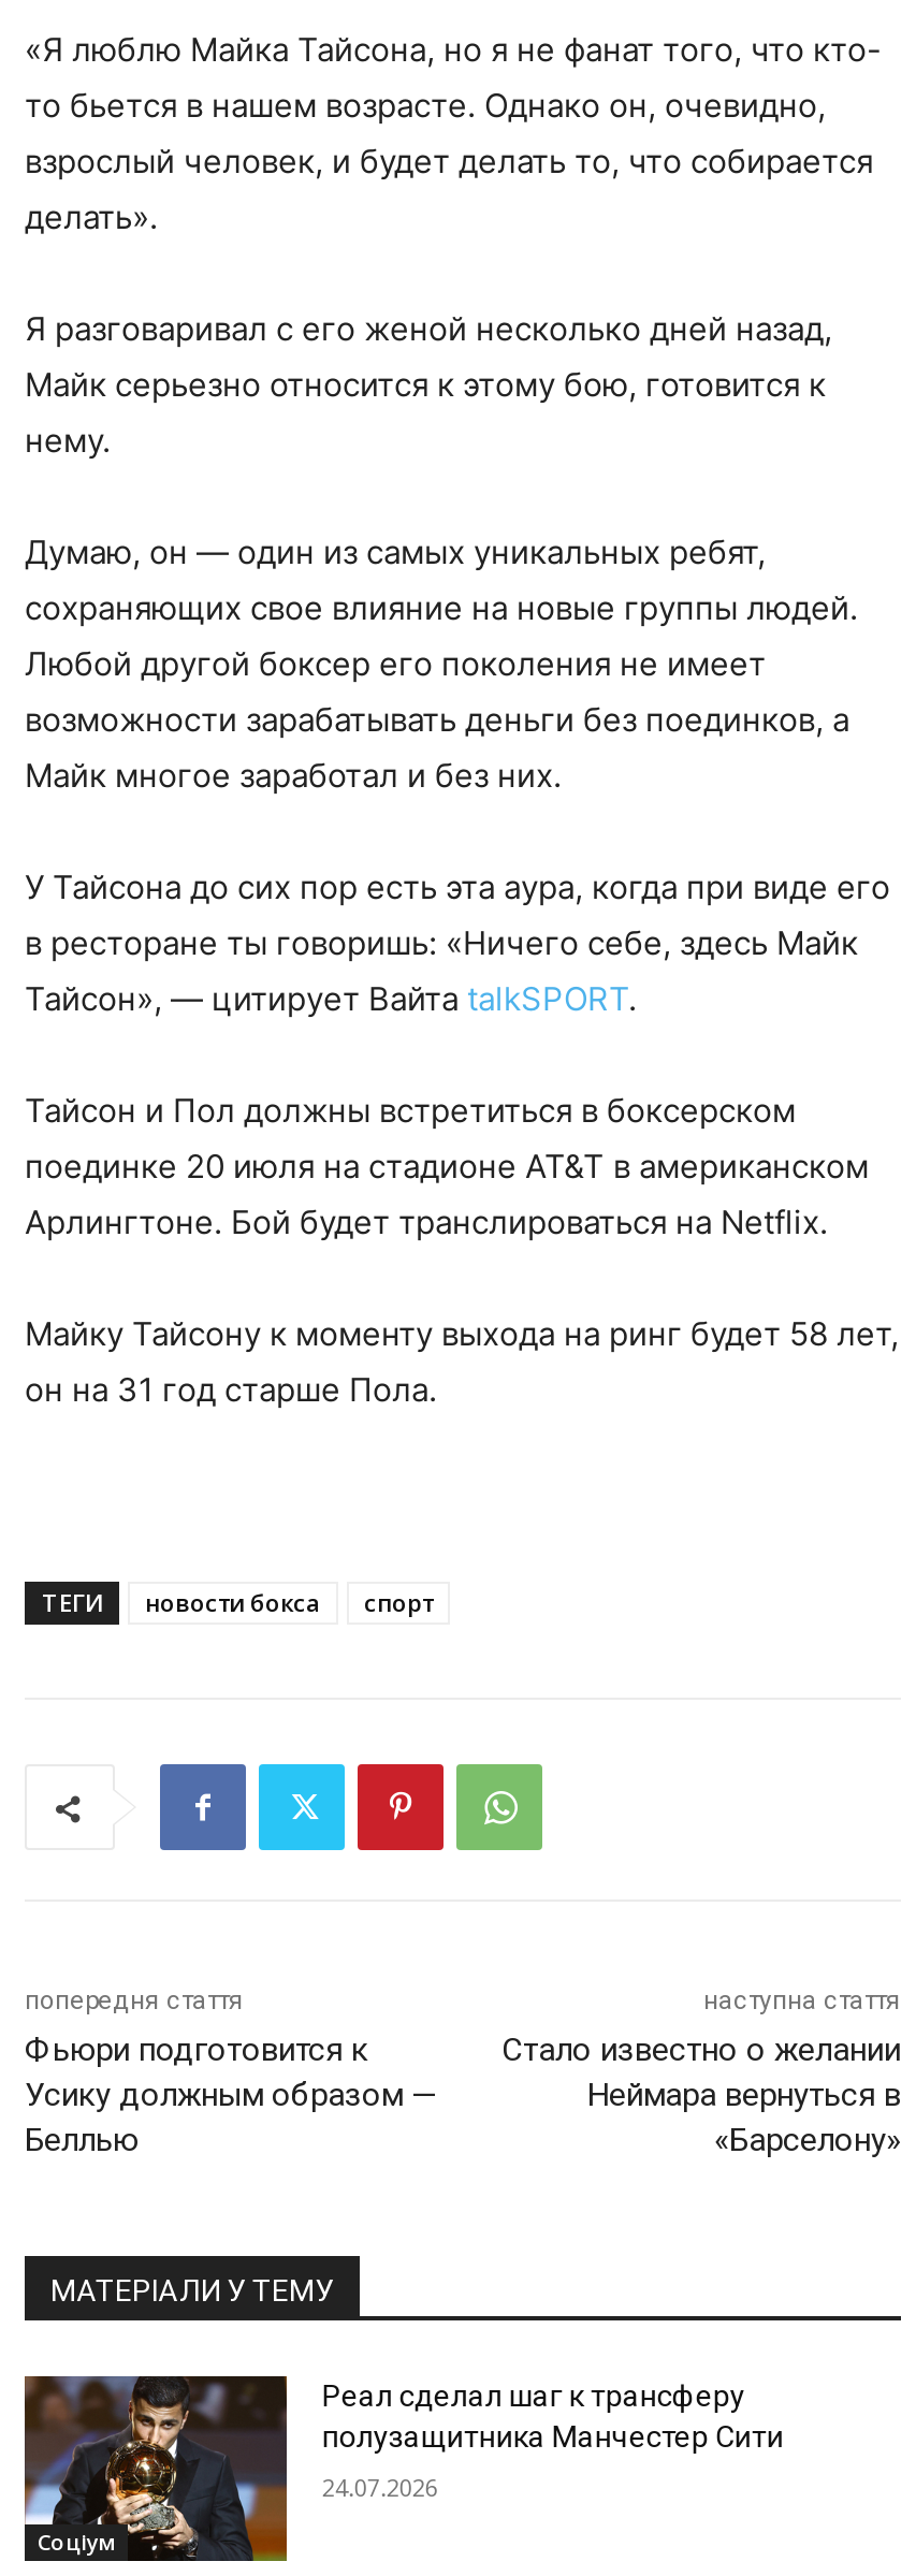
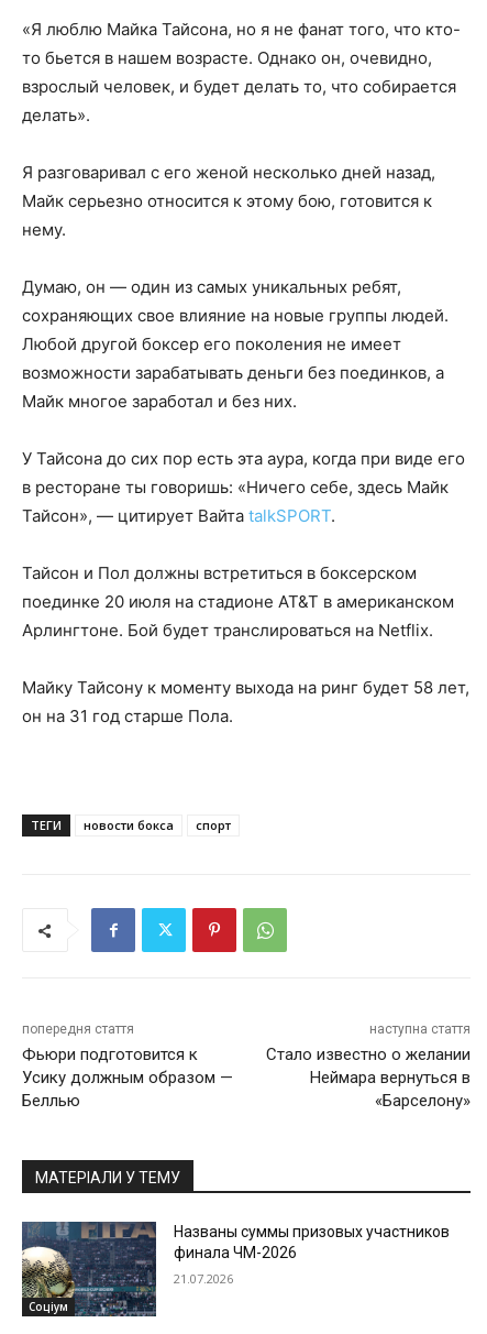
[23,2374,784,2563] [image] | Реал сделал шаг к трансферу | полузащитника Манчестер Сити -> [21,1221,450,1317] [image] | Названы суммы призовых участников | финала ЧМ-2026
[322,2471,438,2503] 24.07.2026 -> [174,1270,233,1287] 21.07.2026

